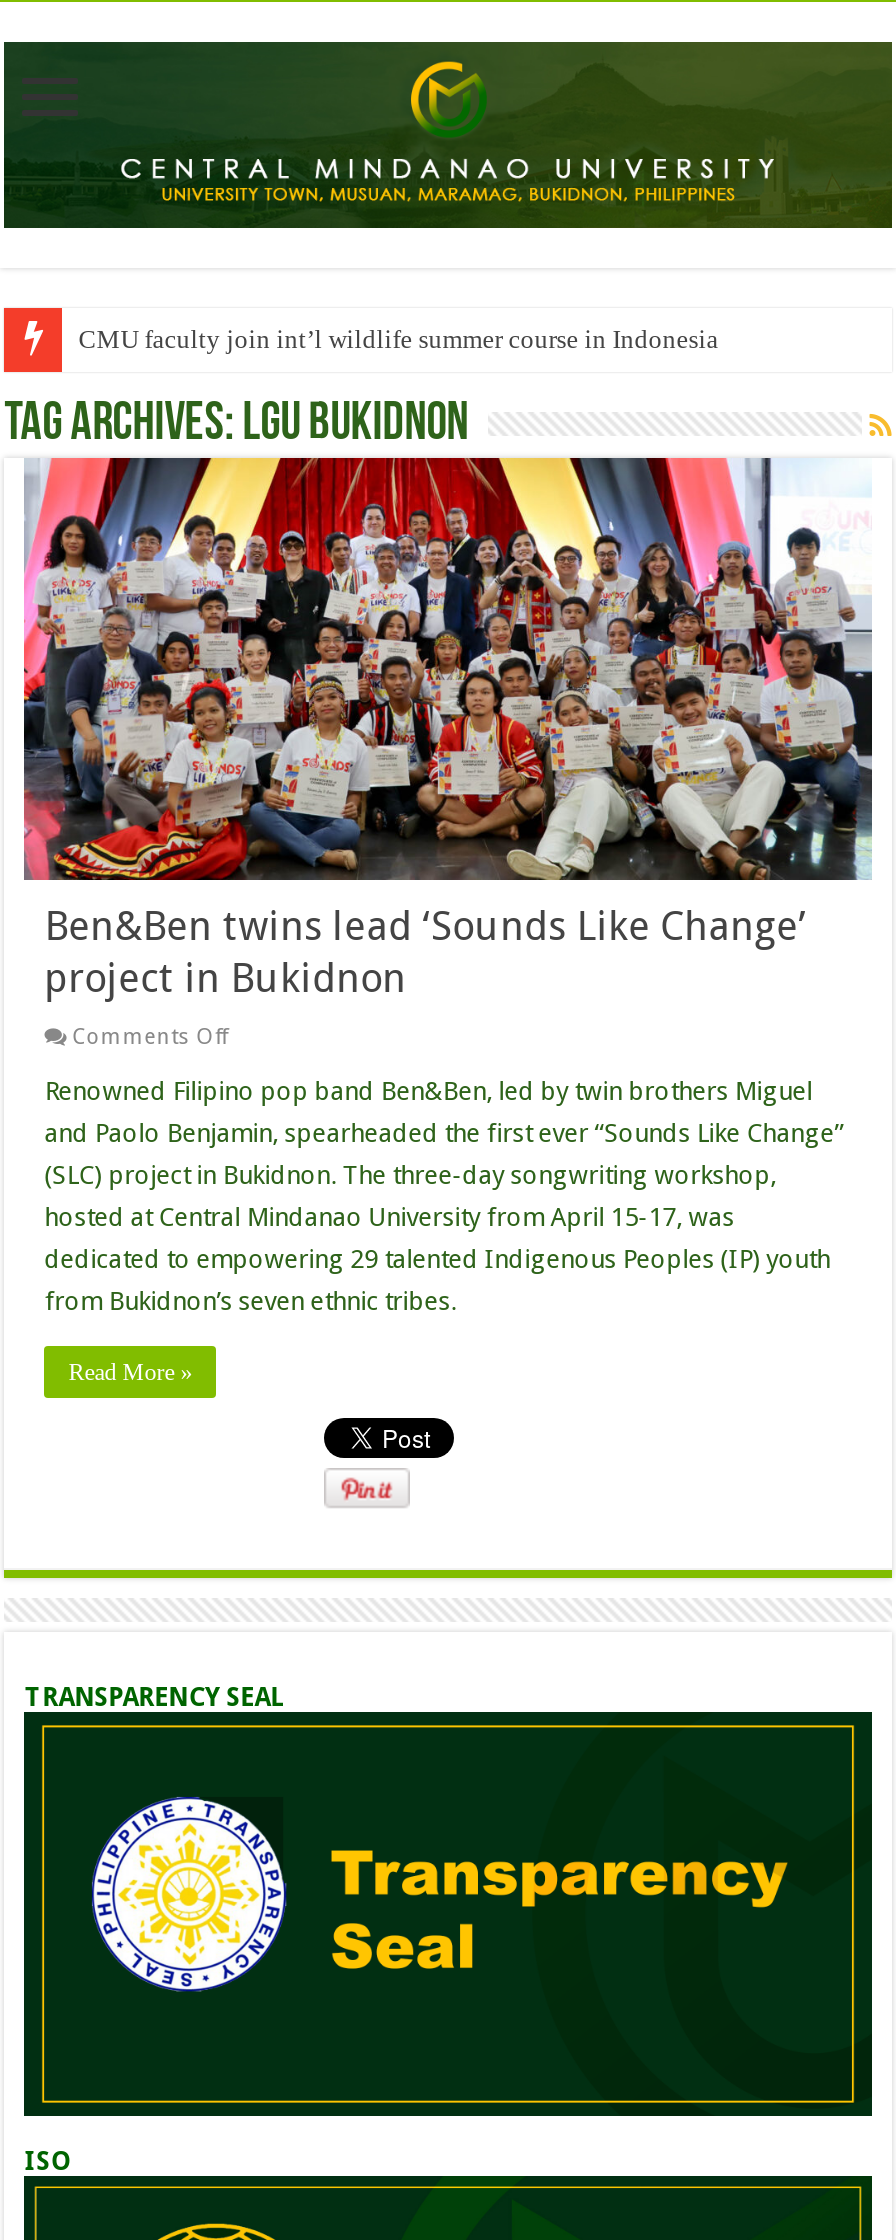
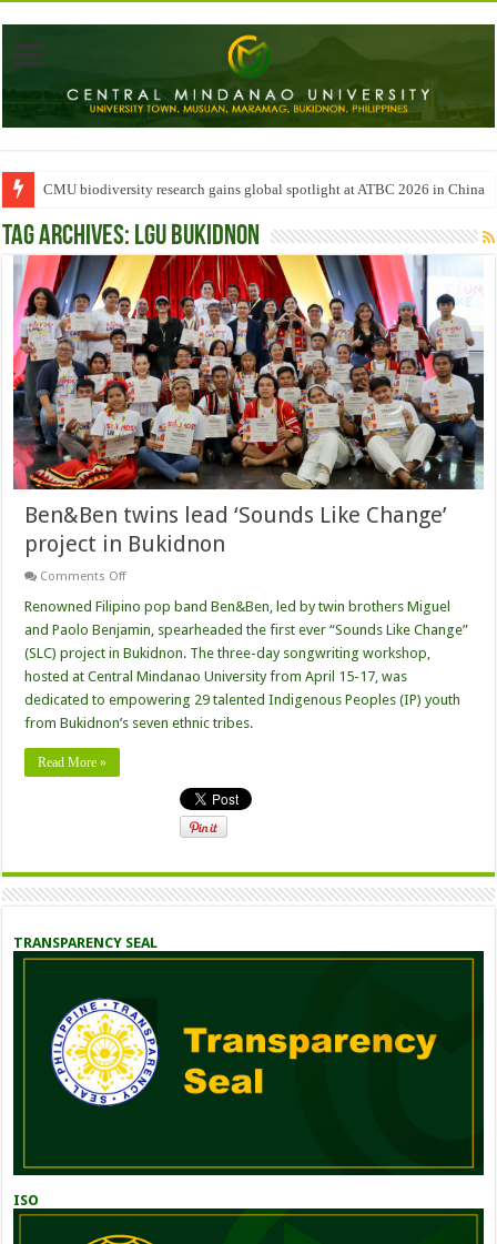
[78,323,718,353] CMU faculty join int’l wildlife summer course in Indonesia -> [43,180,485,197] CMU biodiversity research gains global spotlight at ATBC 2026 in China

